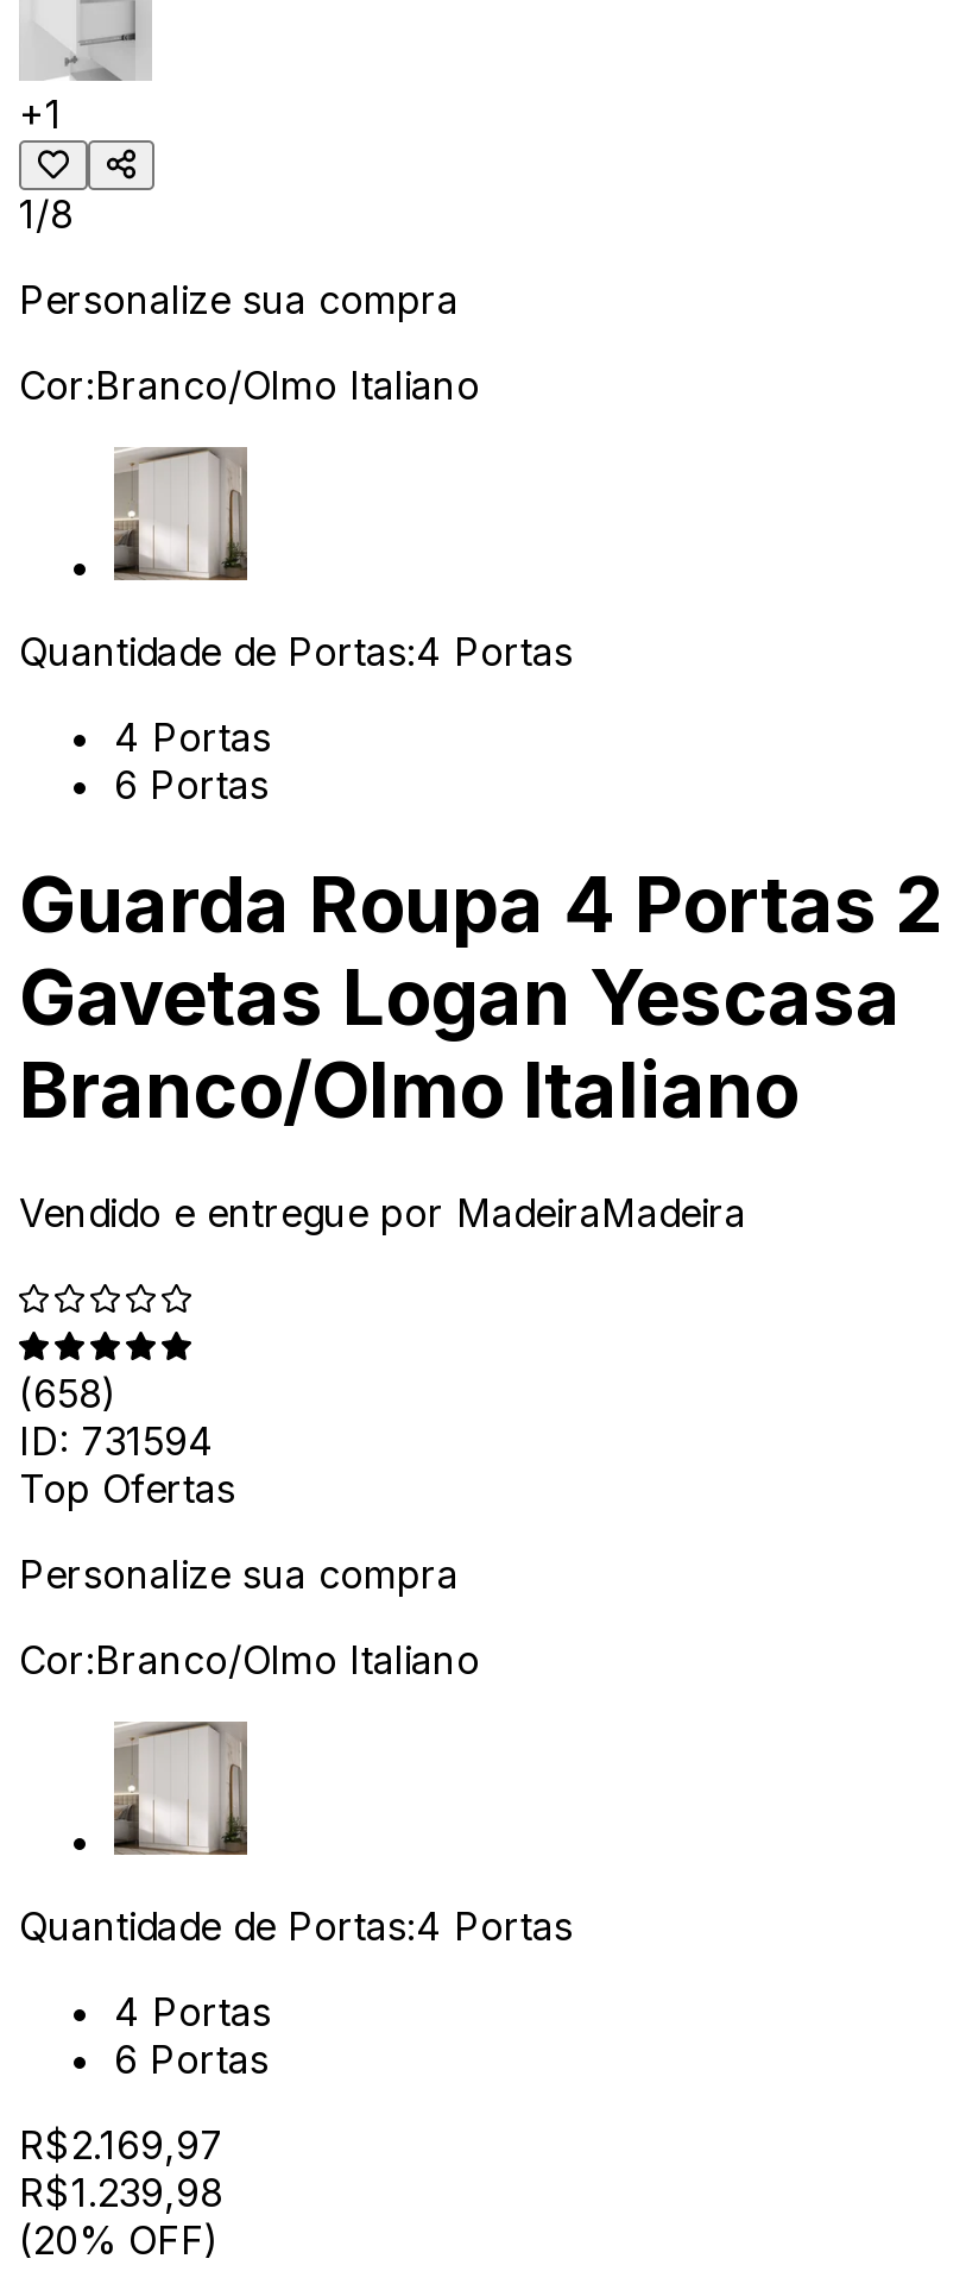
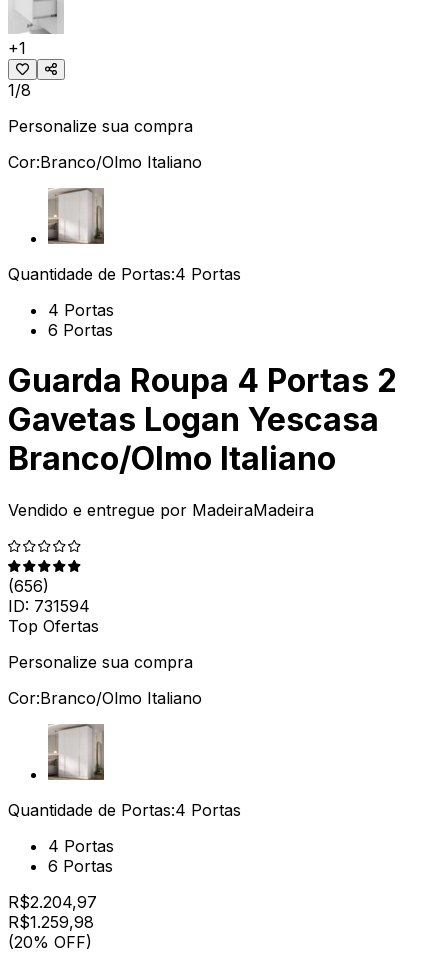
[19,1369,116,1417] (658) -> [8,576,49,596] (656)
[19,2121,223,2216] R$2.169,97 | R$1.239,98 -> [8,892,97,932] R$2.204,97 | R$1.259,98

